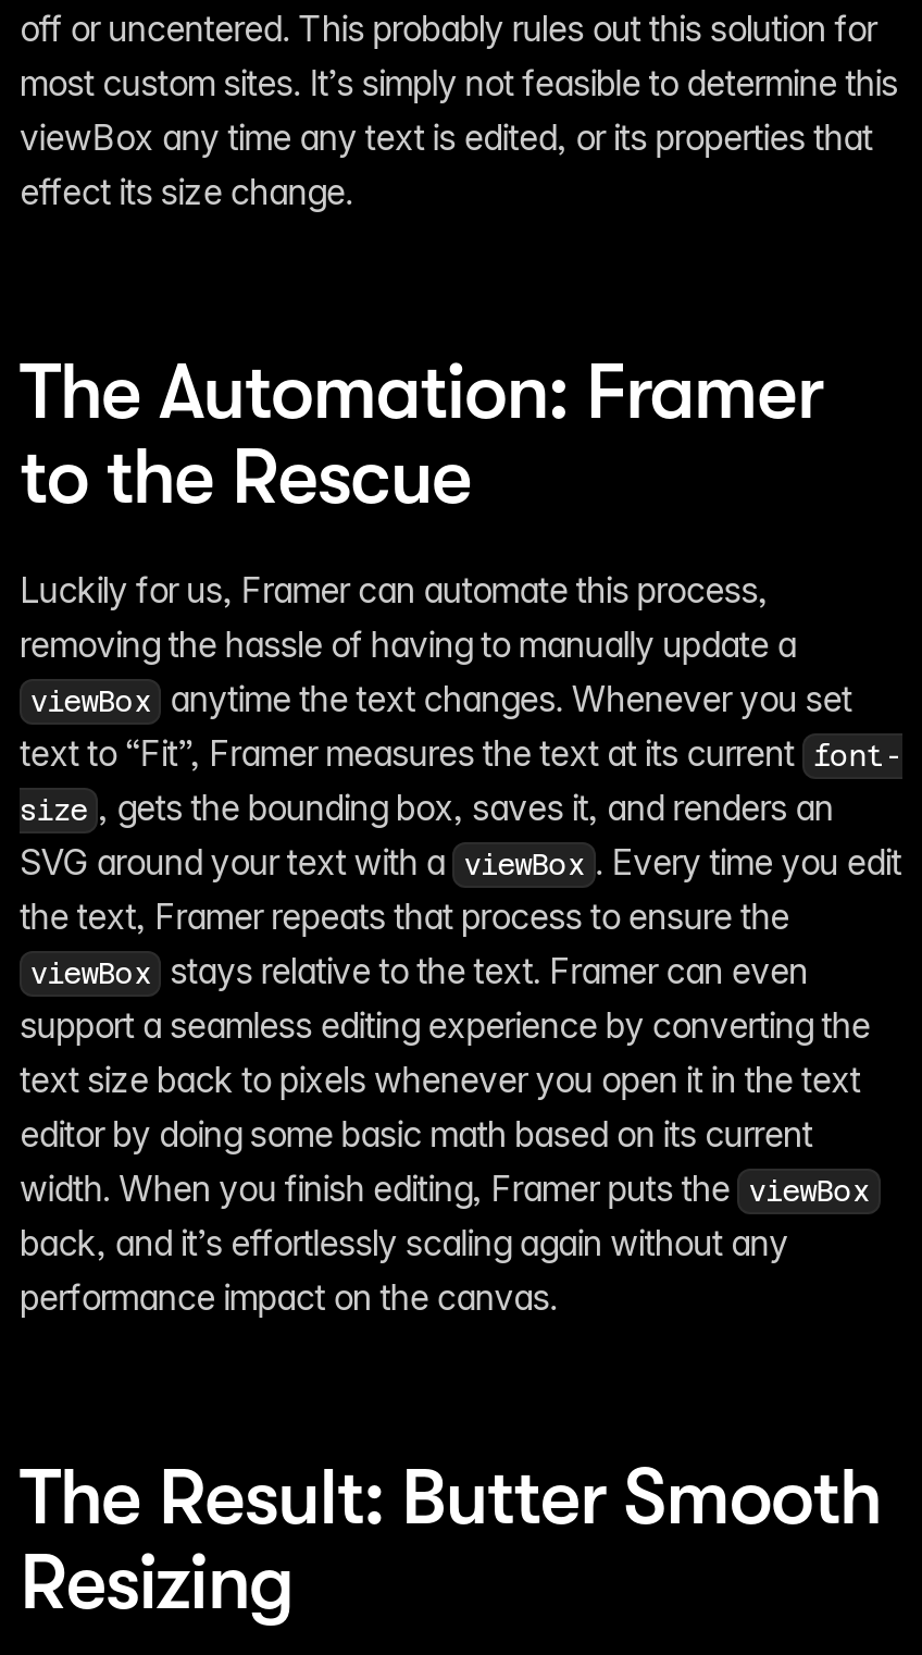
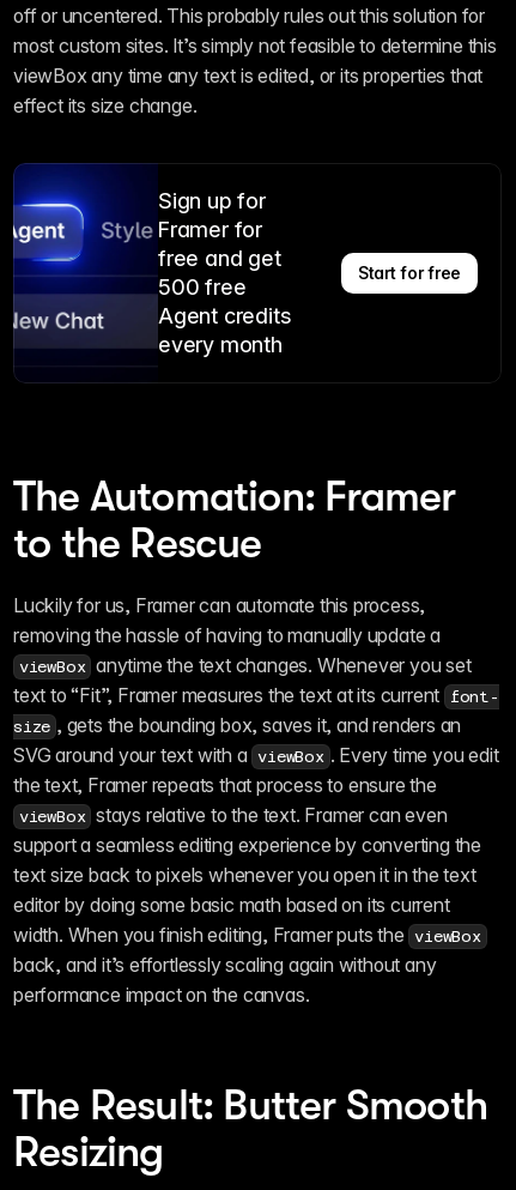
none -> [12,163,291,357] [image] | Sign up for | Framer for | free and get | 500 free | Agent credits | every month
none -> [358,262,461,283] Start for free

